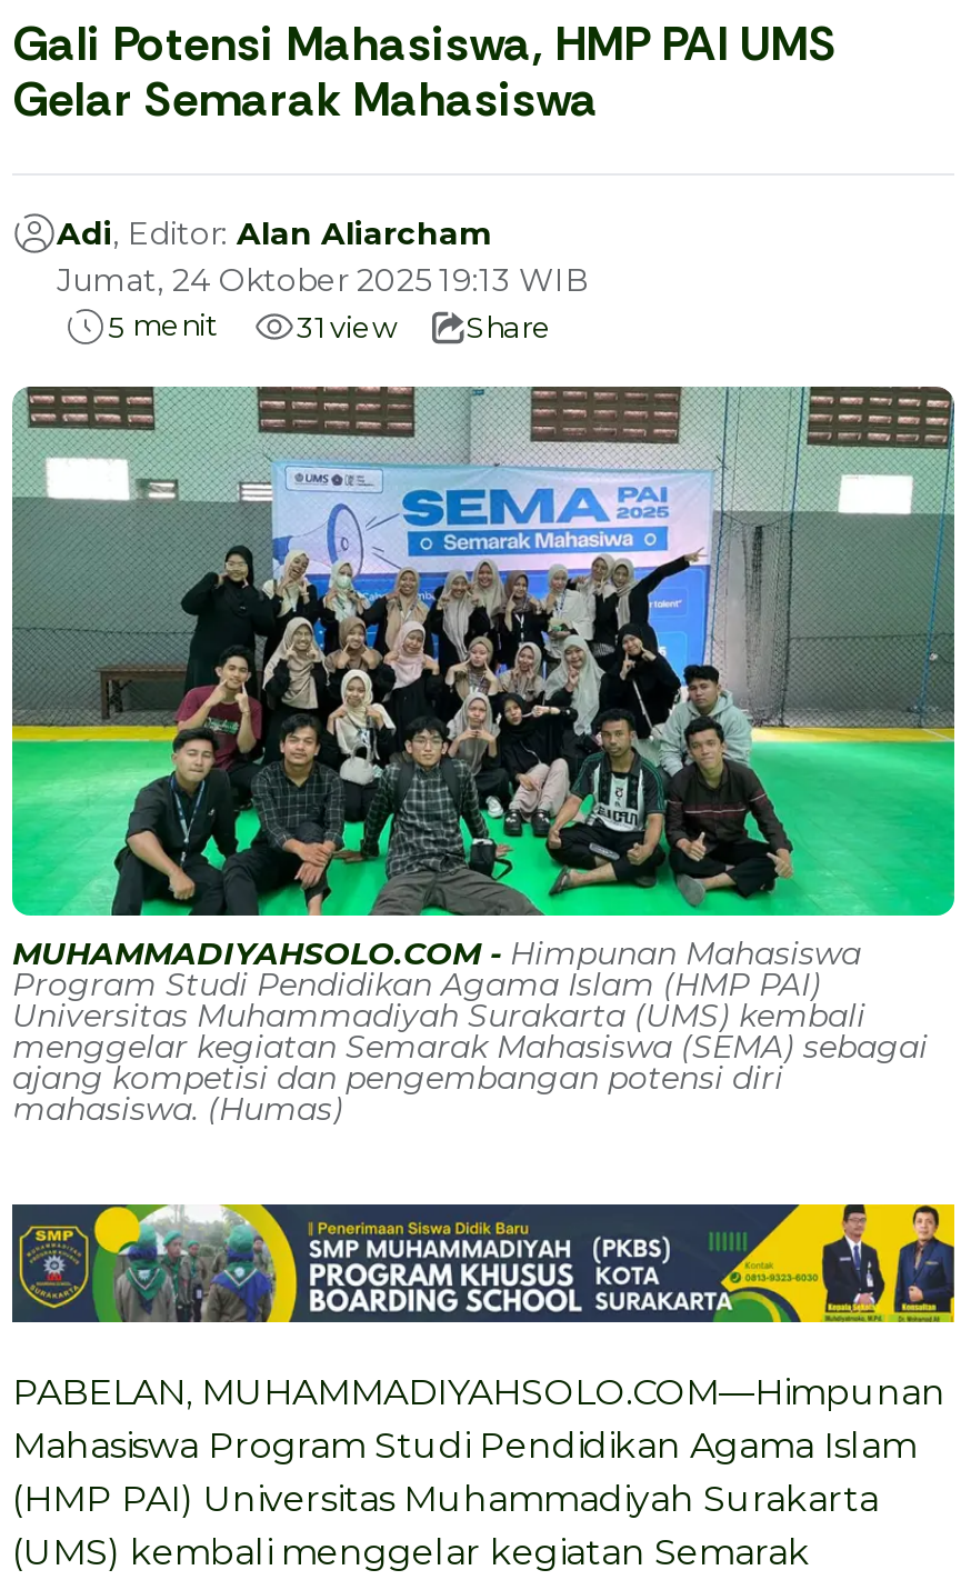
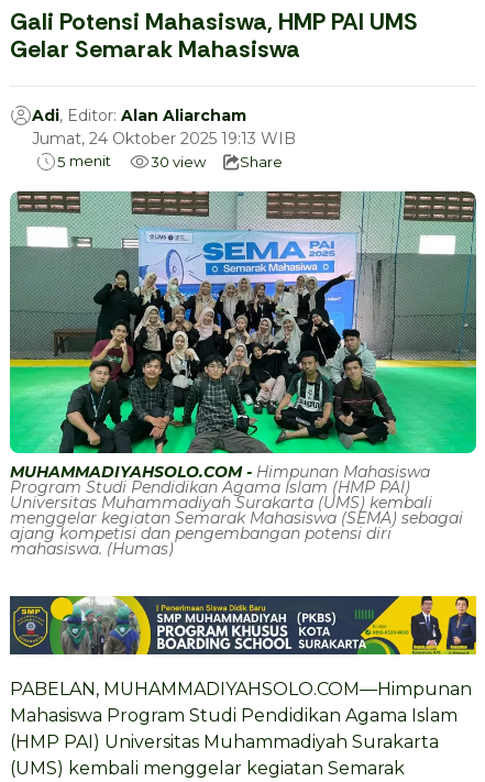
[297,309,552,344] 31 view Share -> [151,153,283,170] 30 view Share

